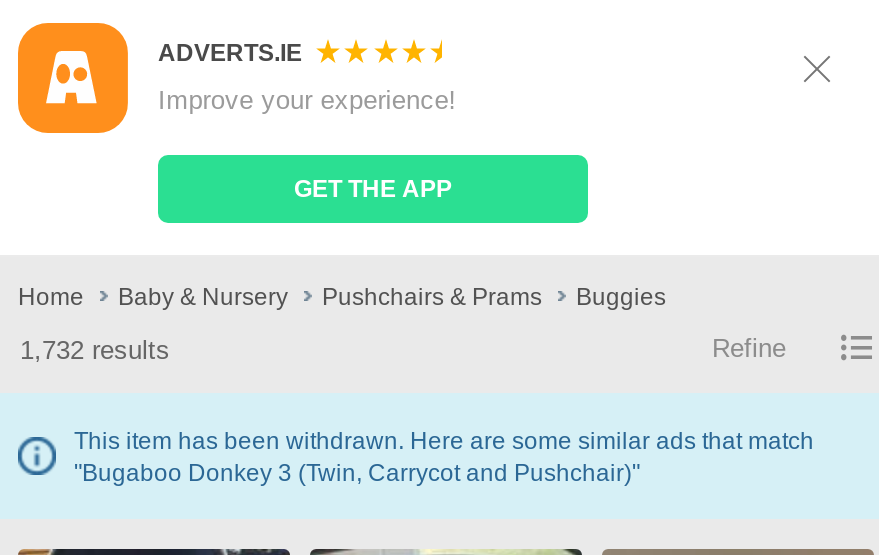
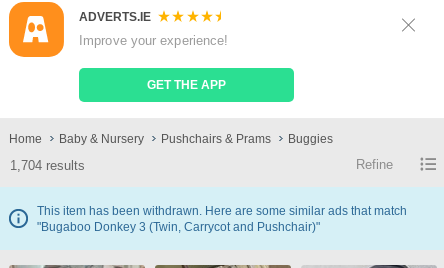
[20,335,170,365] 1,732 results -> [10,158,85,173] 1,704 results

